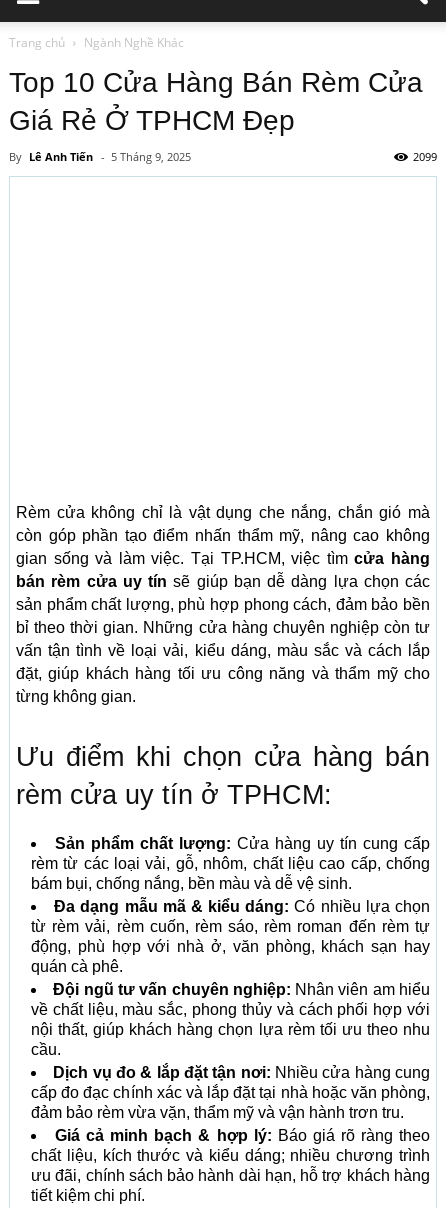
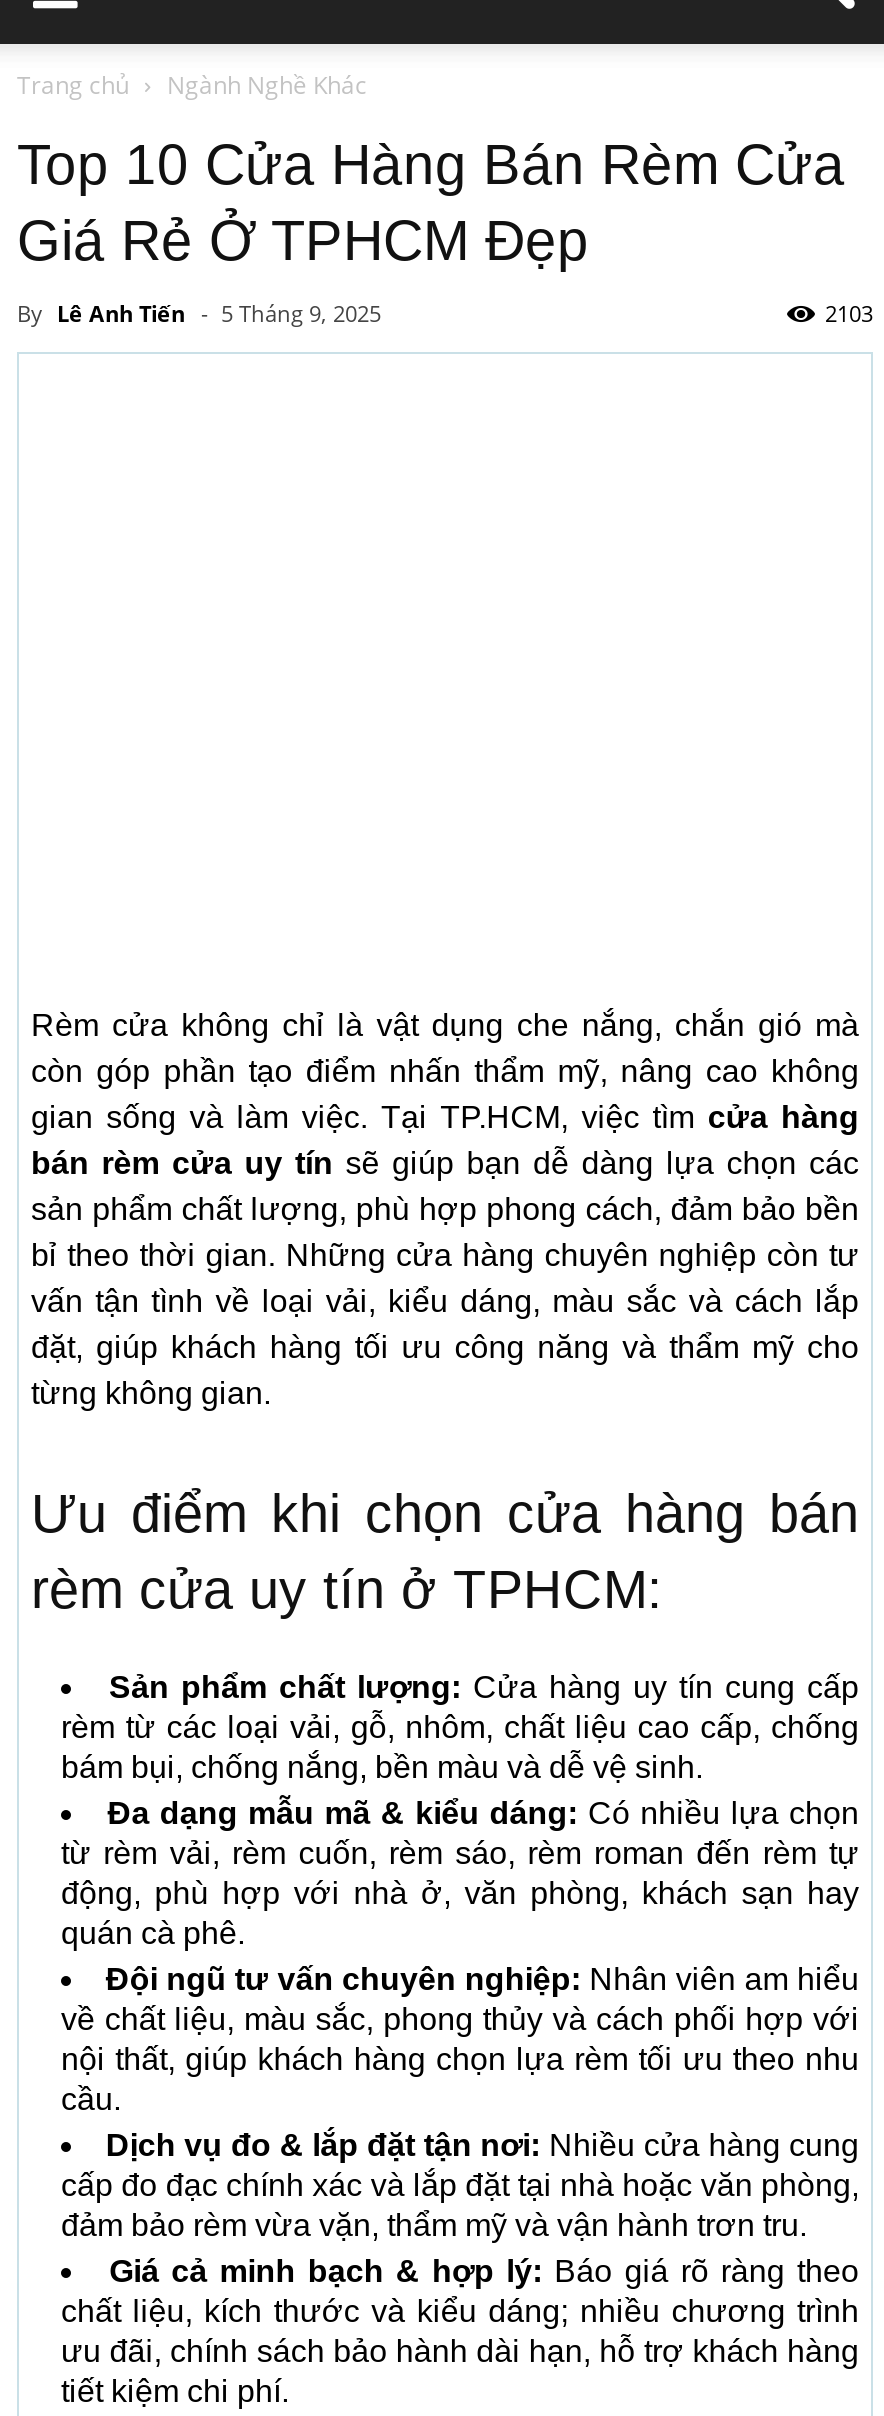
[413,149,437,164] 2099 -> [825,298,873,328] 2103

